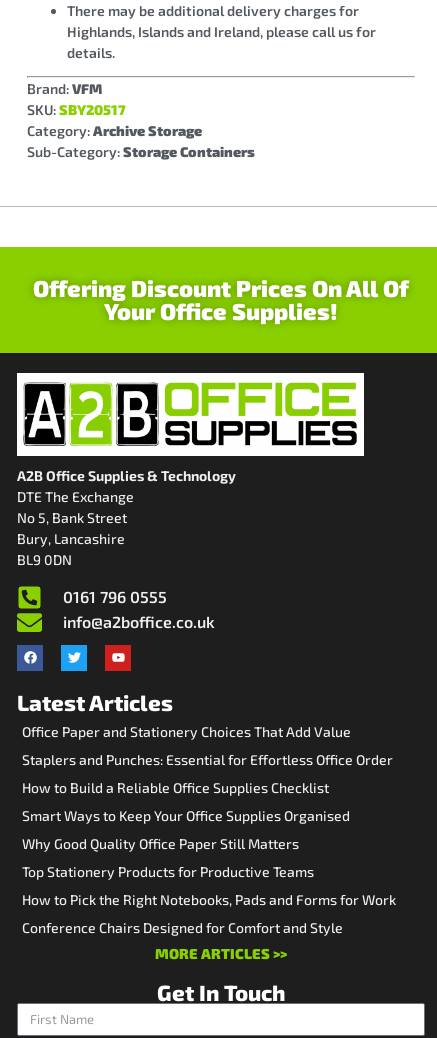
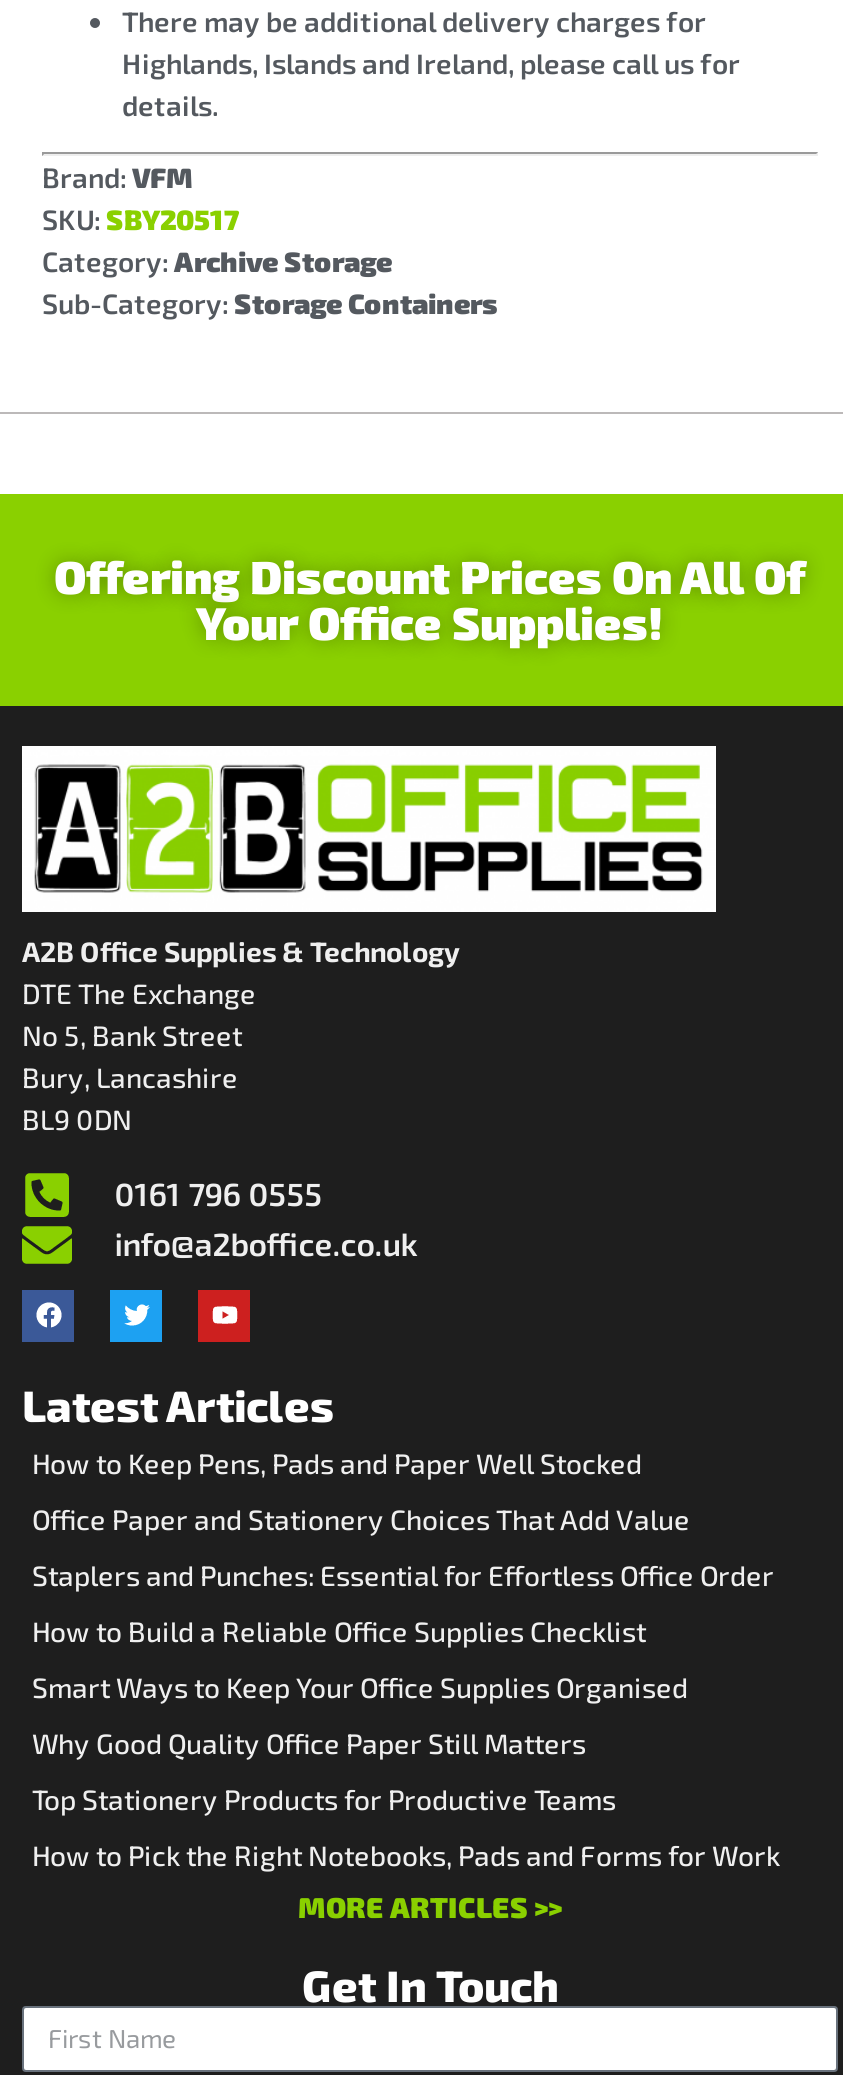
none -> [32,1446,642,1480] How to Keep Pens, Pads and Paper Well Stocked
moved [22,723,396,908] -> [32,1502,780,1872]: Office Paper and Stationery Choices That Add Value | Staplers and Punches: Essential for Effortless Office Order | How to Build a Reliable Office Supplies Checklist | Smart Ways to Keep Your Office Supplies Organised | Why Good Quality Office Paper Still Matters | Top Stationery Products for Productive Teams | How to Pick the Right Notebooks, Pads and Forms for Work
[22,919,343,936] Conference Chairs Designed for Comfort and Style -> none

